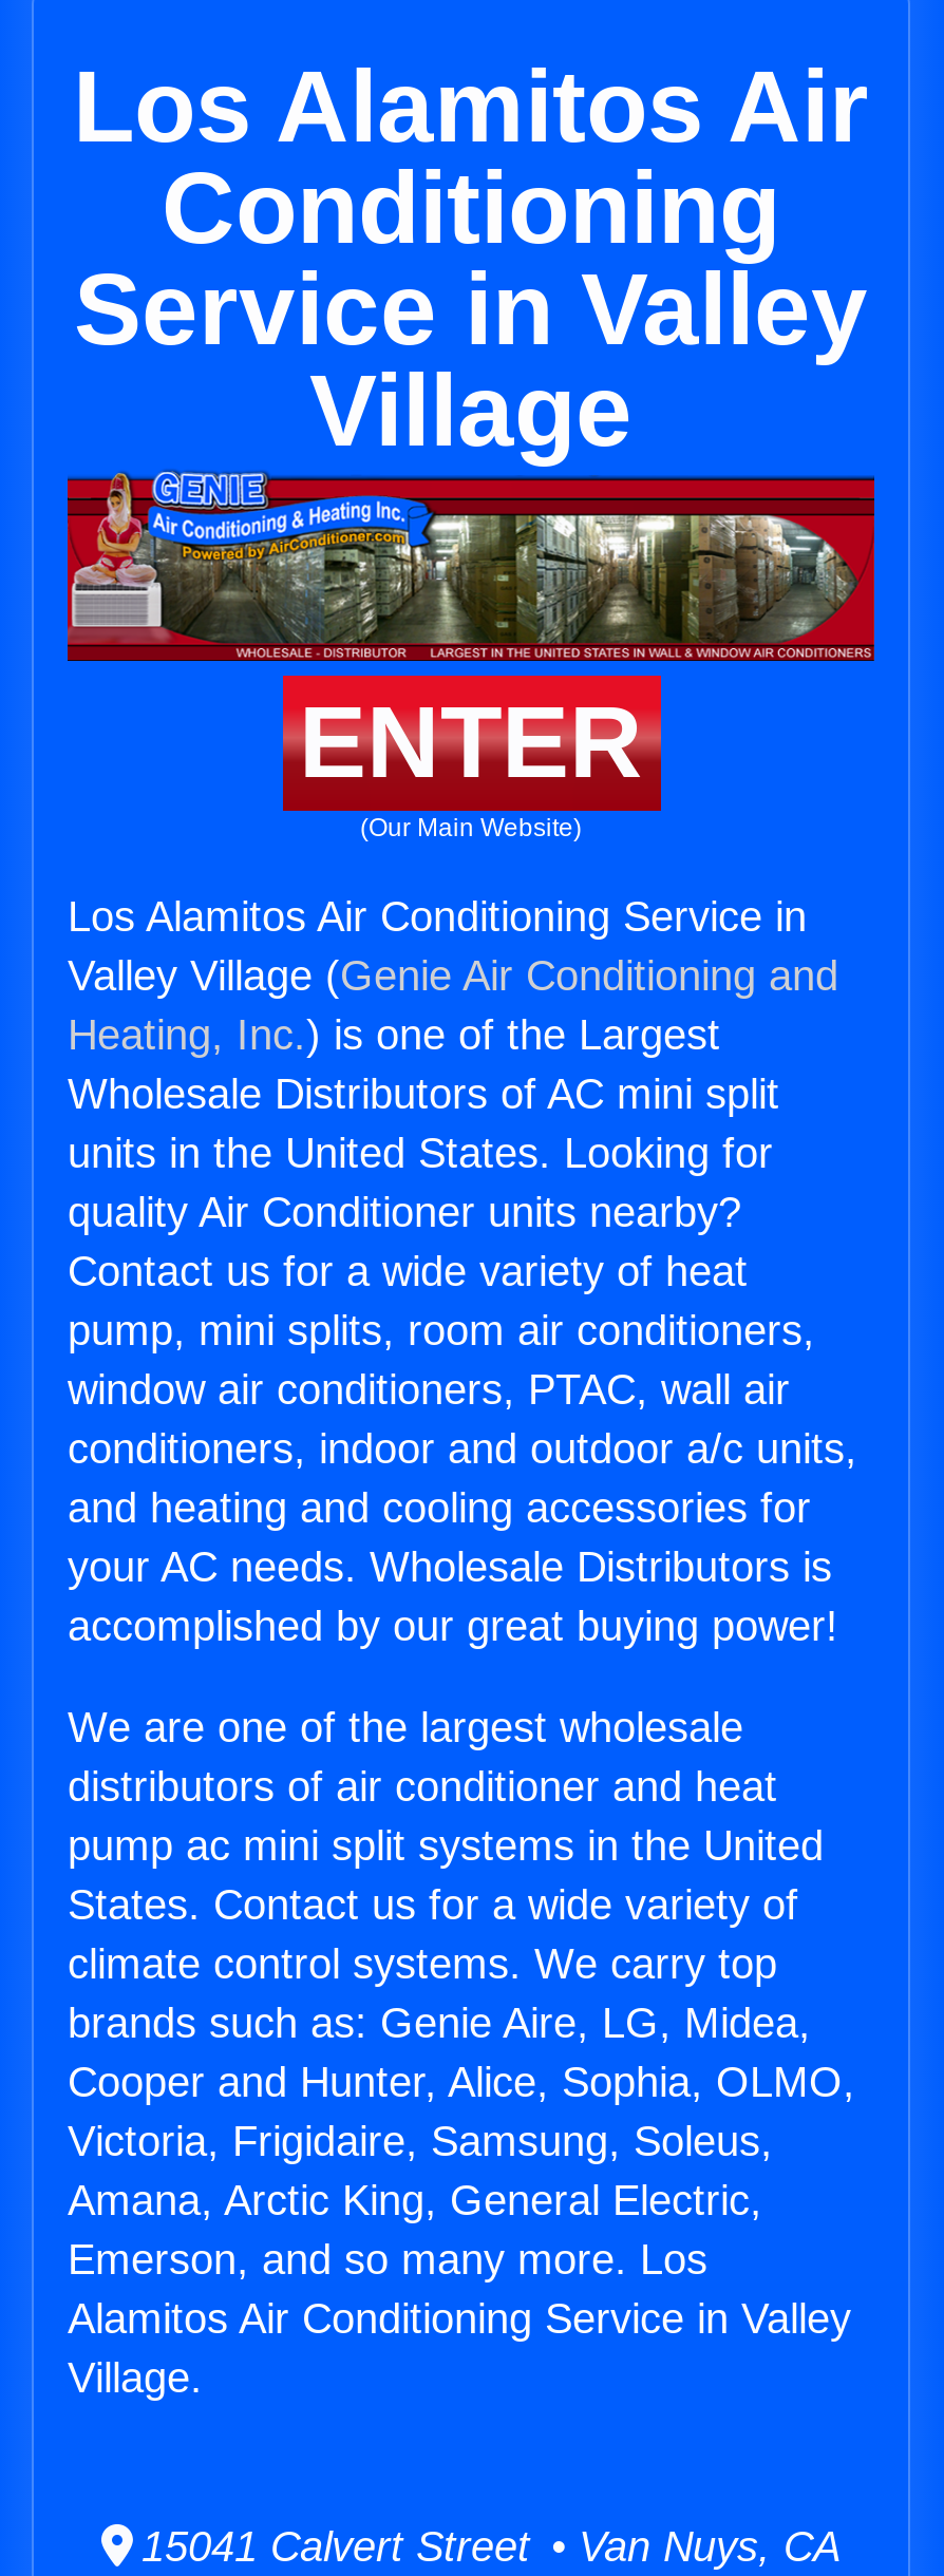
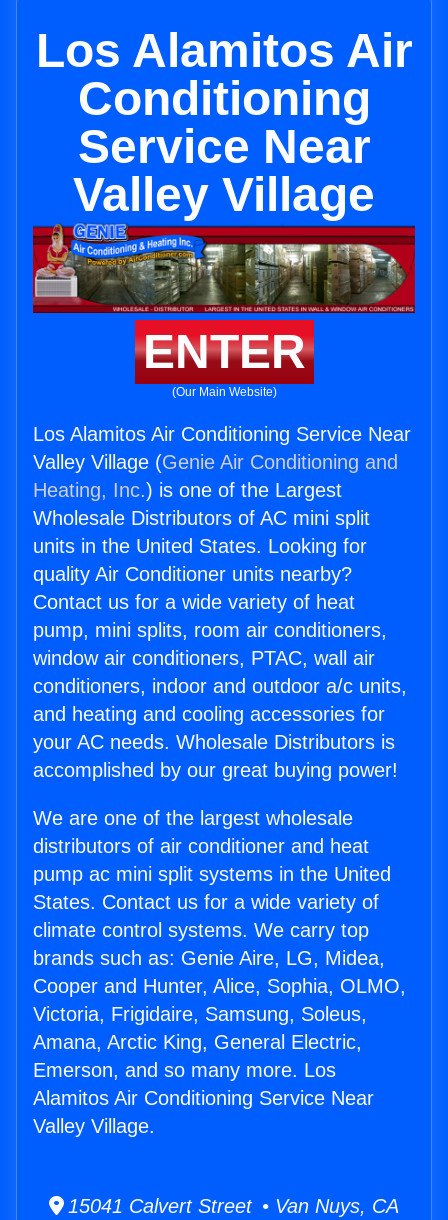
[74,253,868,467] Service in Valley | Village -> [73,120,375,221] Service Near | Valley Village
[68,893,807,940] Los Alamitos Air Conditioning Service in -> [33,423,411,445] Los Alamitos Air Conditioning Service Near
[68,2295,851,2401] Alamitos Air Conditioning Service in Valley | Village. -> [33,1087,374,1137] Alamitos Air Conditioning Service Near | Valley Village.

